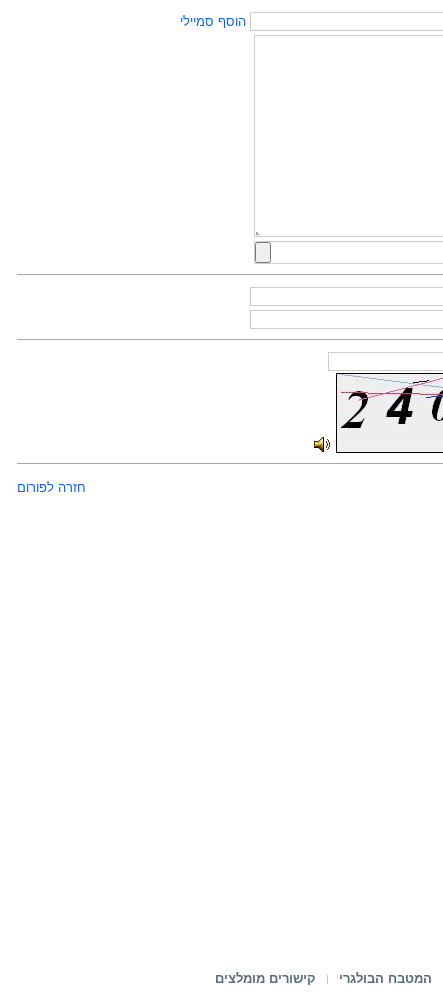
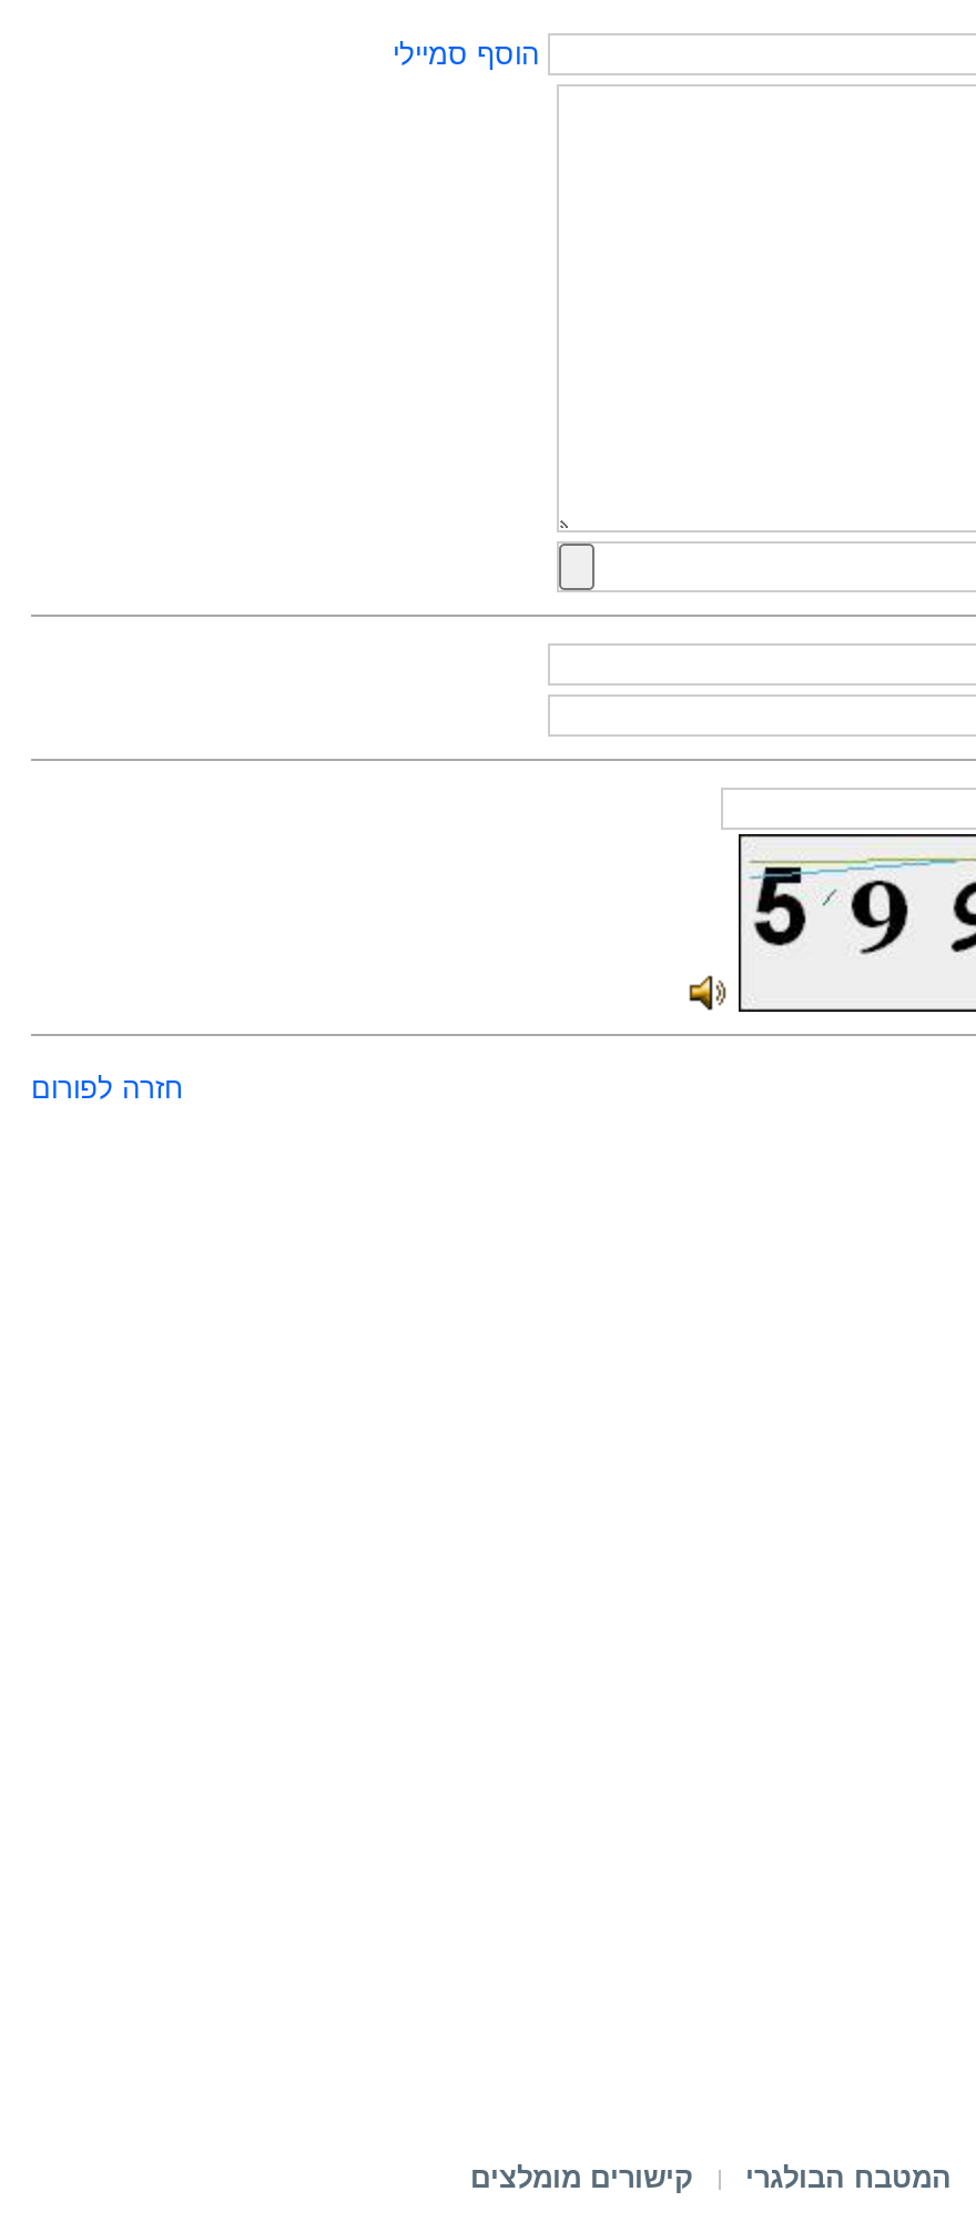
[336,373,440,430] [image] -> [741,834,969,958] [image]

